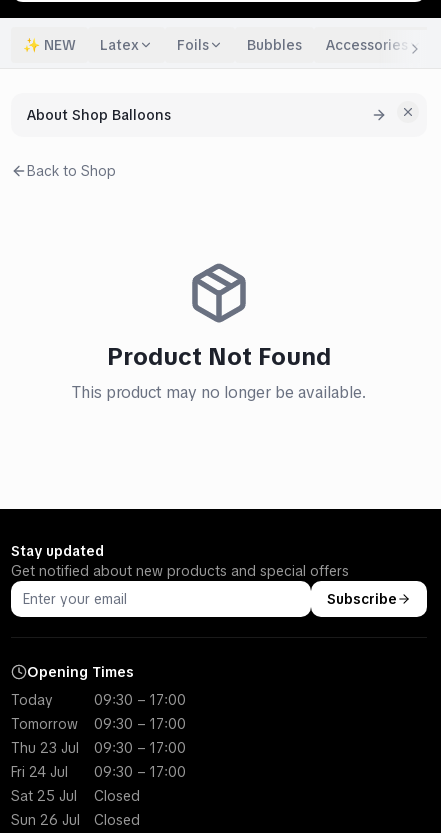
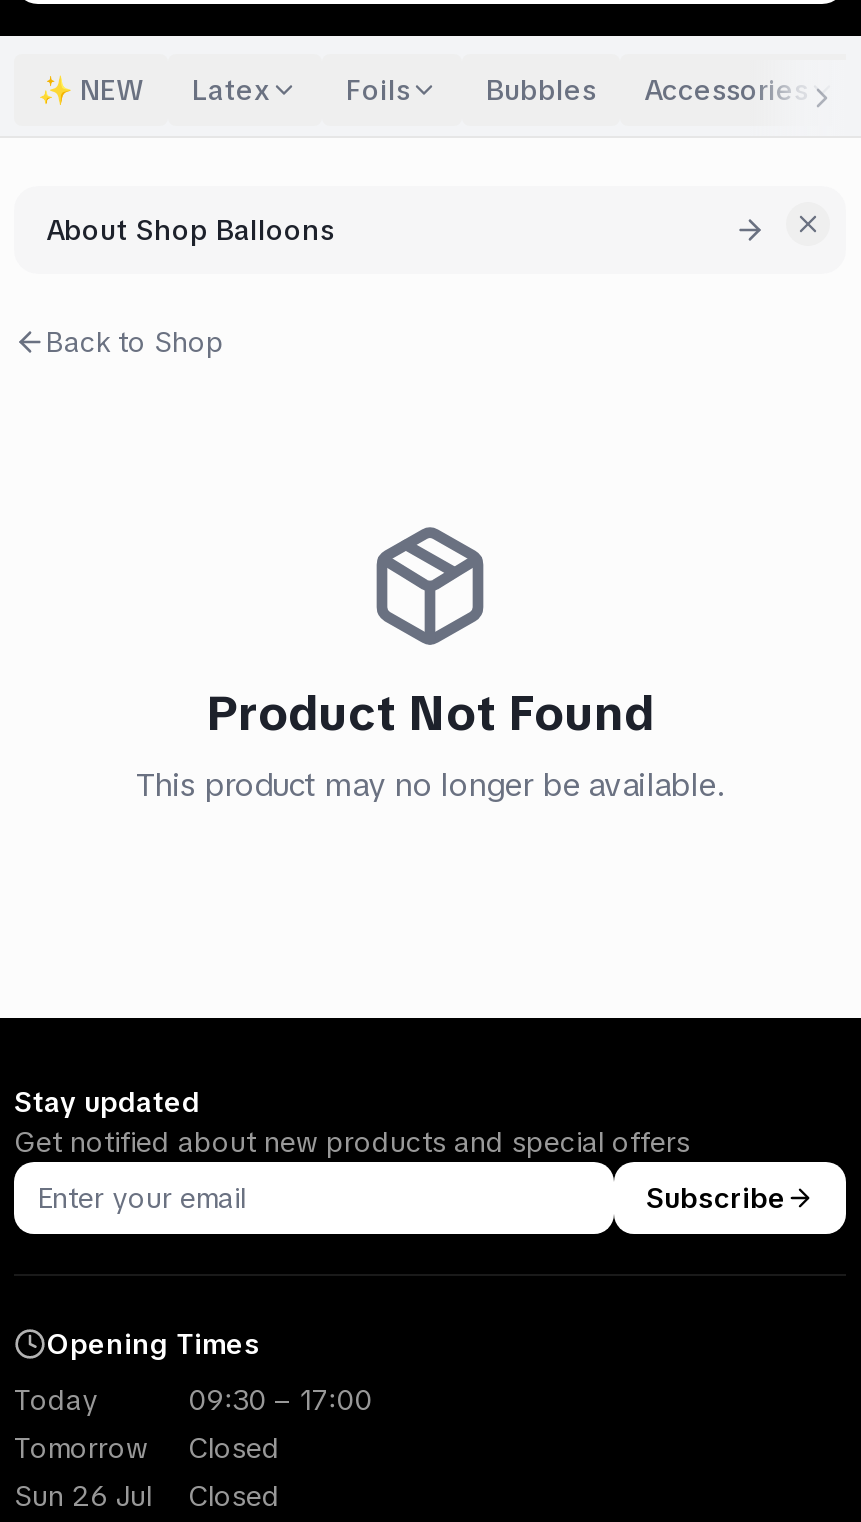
[11,715,186,805] 09:30 – 17:00 | Thu 23 Jul | 09:30 – 17:00 | Fri 24 Jul | 09:30 – 17:00 | Sat 25 Jul -> none

